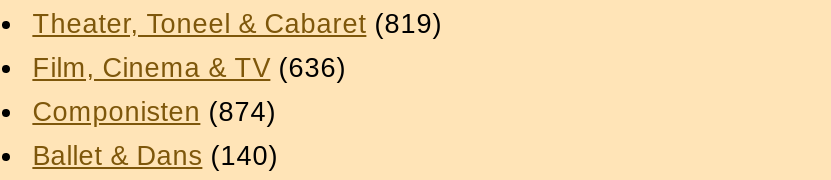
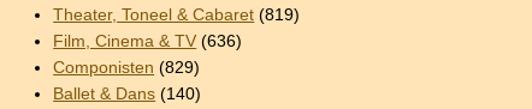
[32,96,276,126] Componisten (874) -> [53,58,200,76] Componisten (829)

